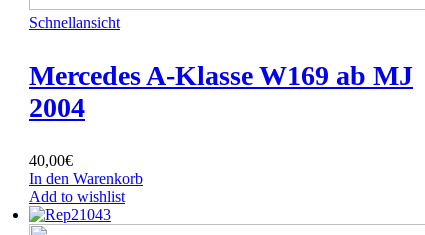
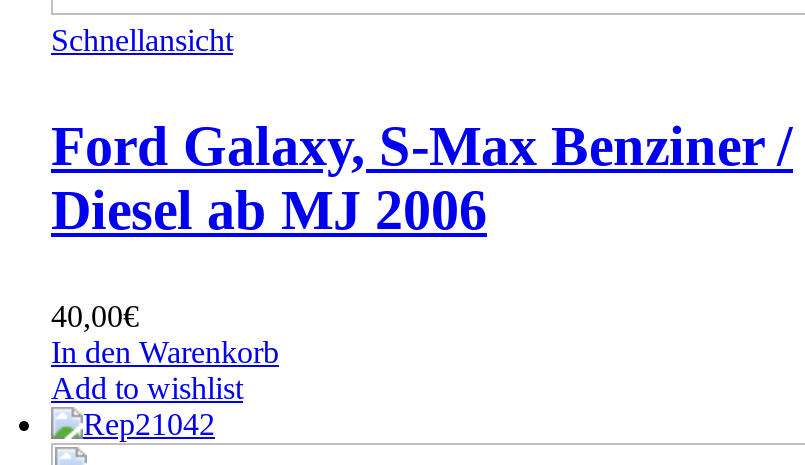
[29,60,413,123] Mercedes A-Klasse W169 ab MJ | 2004 -> [51,115,793,241] Ford Galaxy, S-Max Benziner / | Diesel ab MJ 2006

